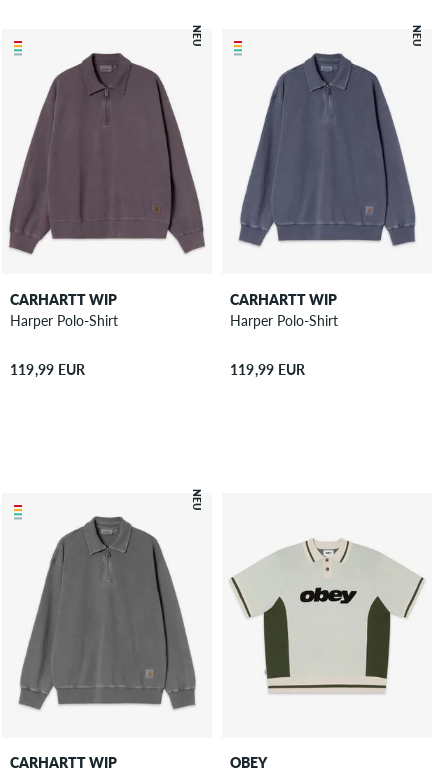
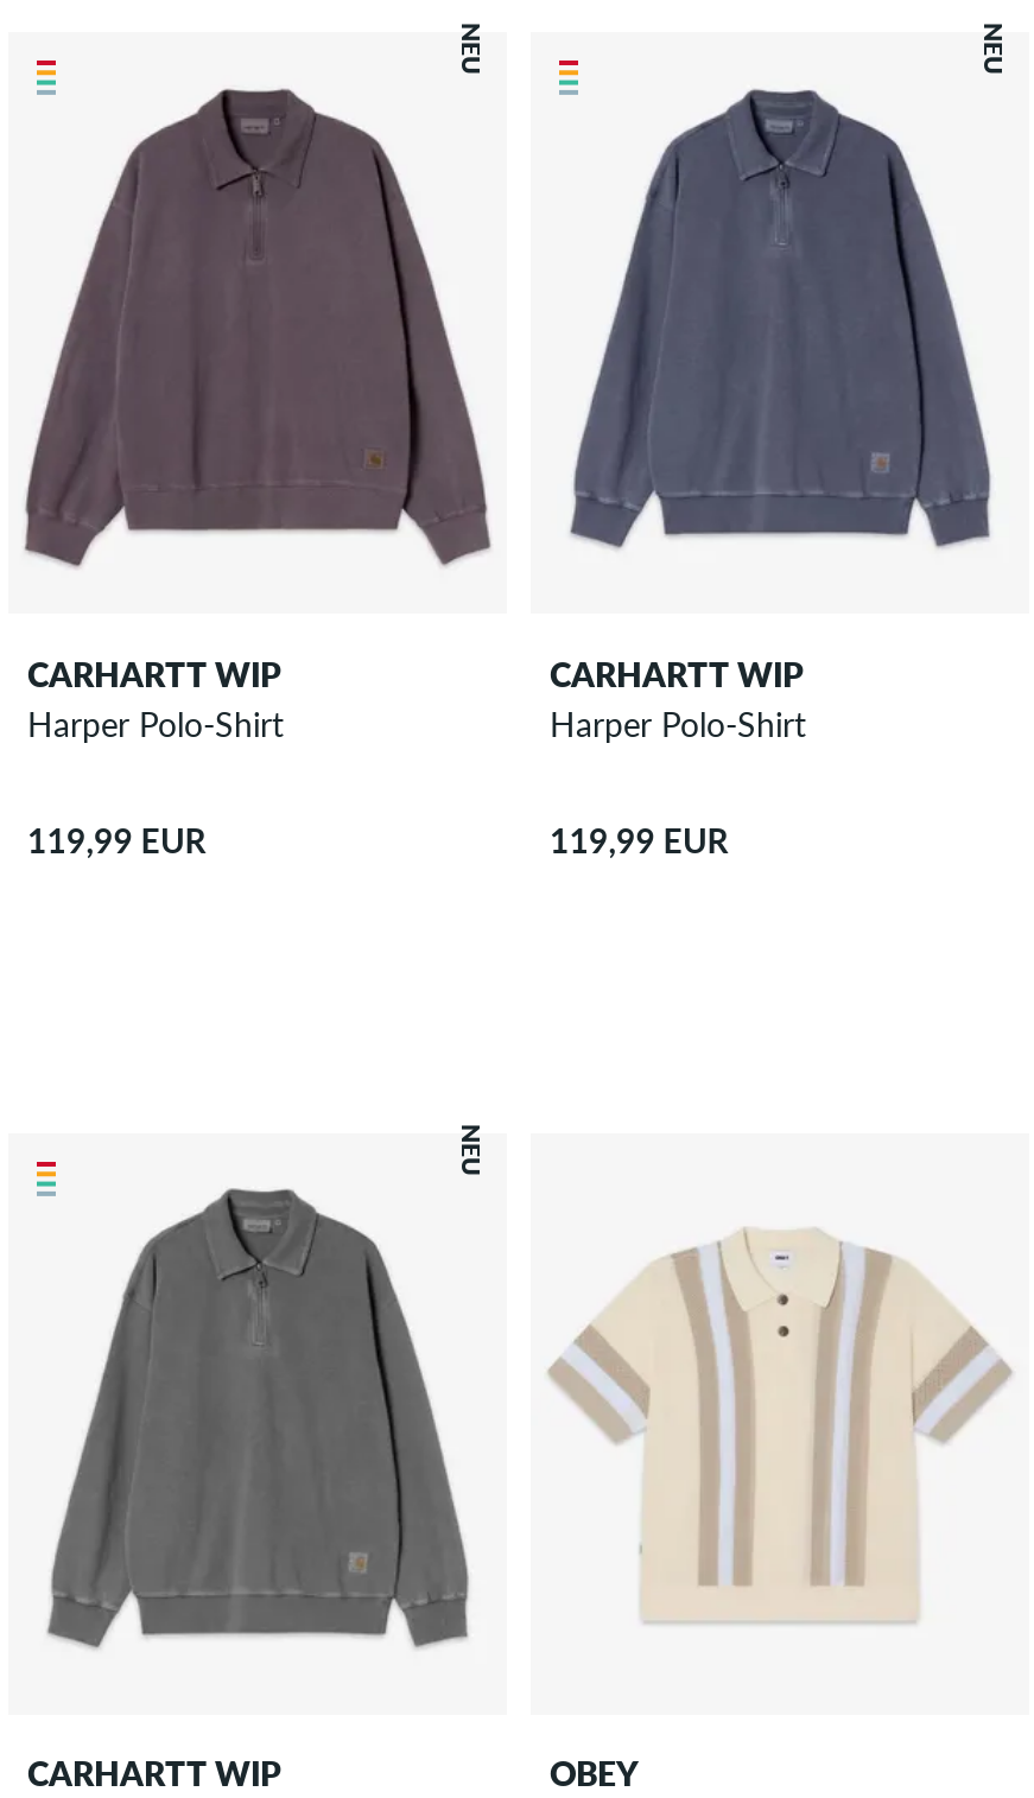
[229,534,425,699] [image] -> [547,1226,1013,1625] [image]

